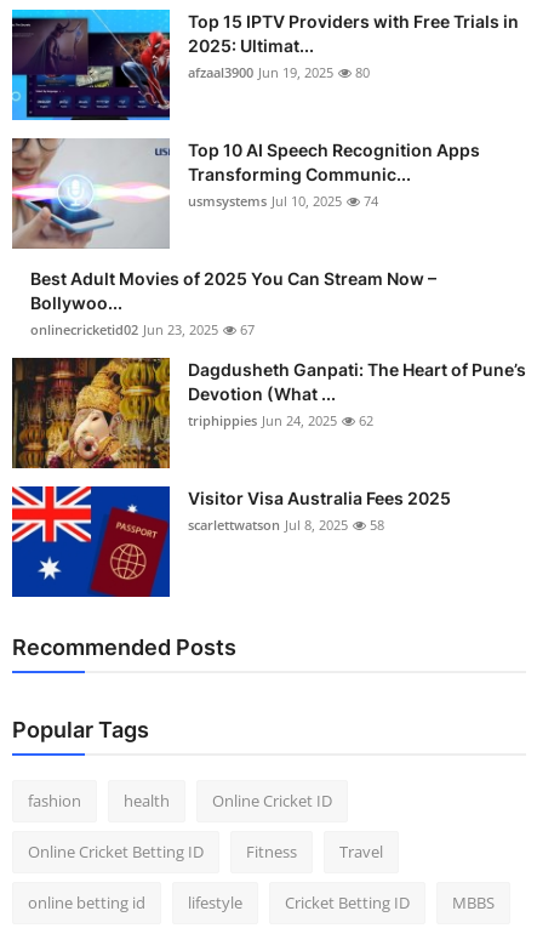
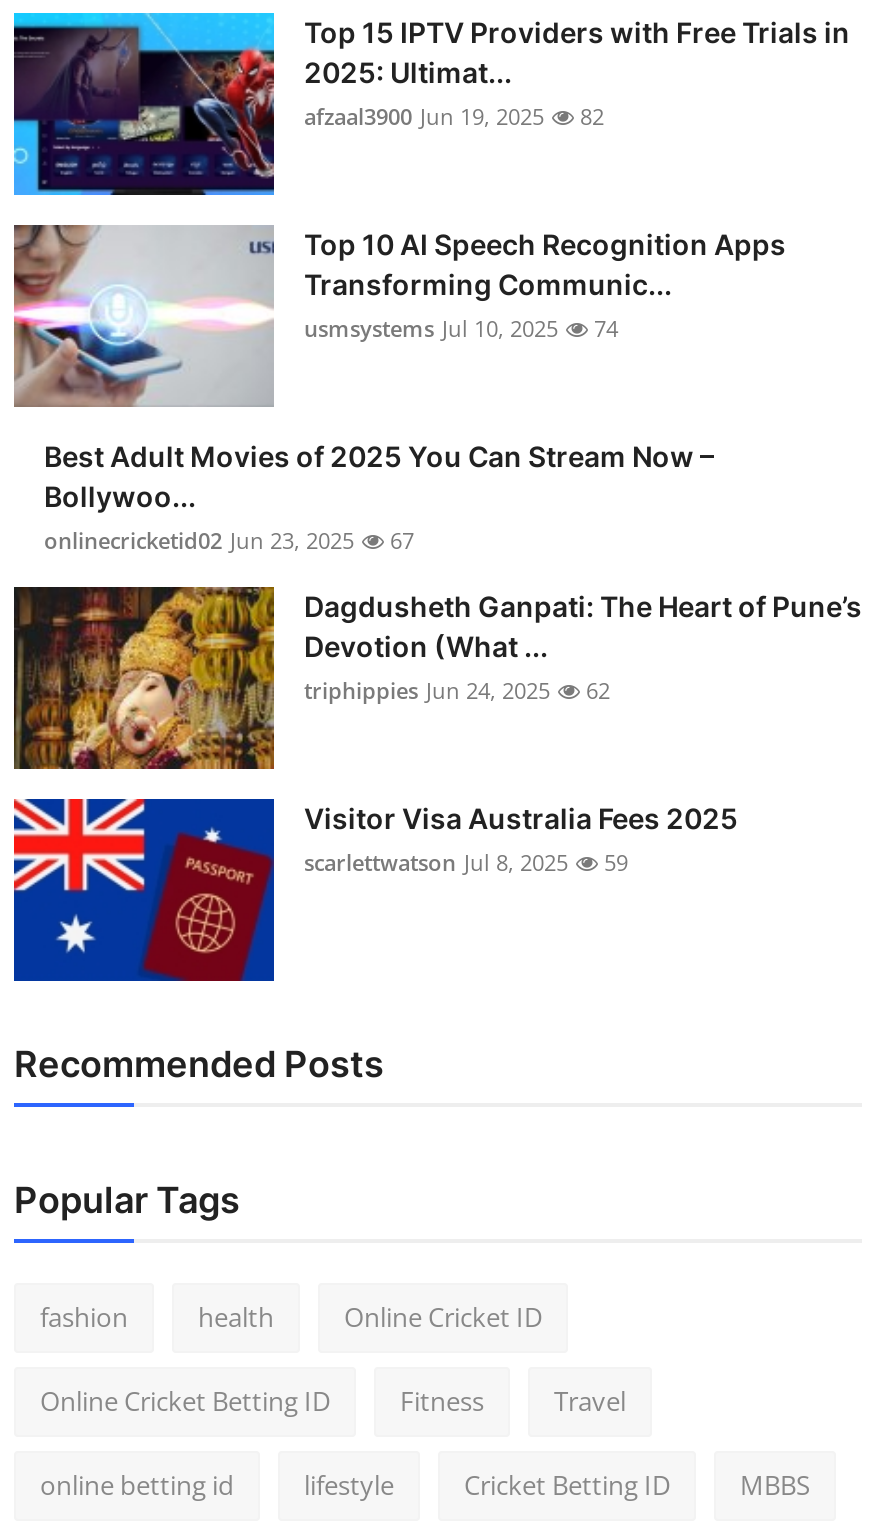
[188,63,370,81] afzaal3900 Jun 19, 2025 80 -> [304,101,604,131] afzaal3900 Jun 19, 2025 82
[188,516,384,534] scarlettwatson Jul 8, 2025 58 -> [304,847,628,877] scarlettwatson Jul 8, 2025 59

